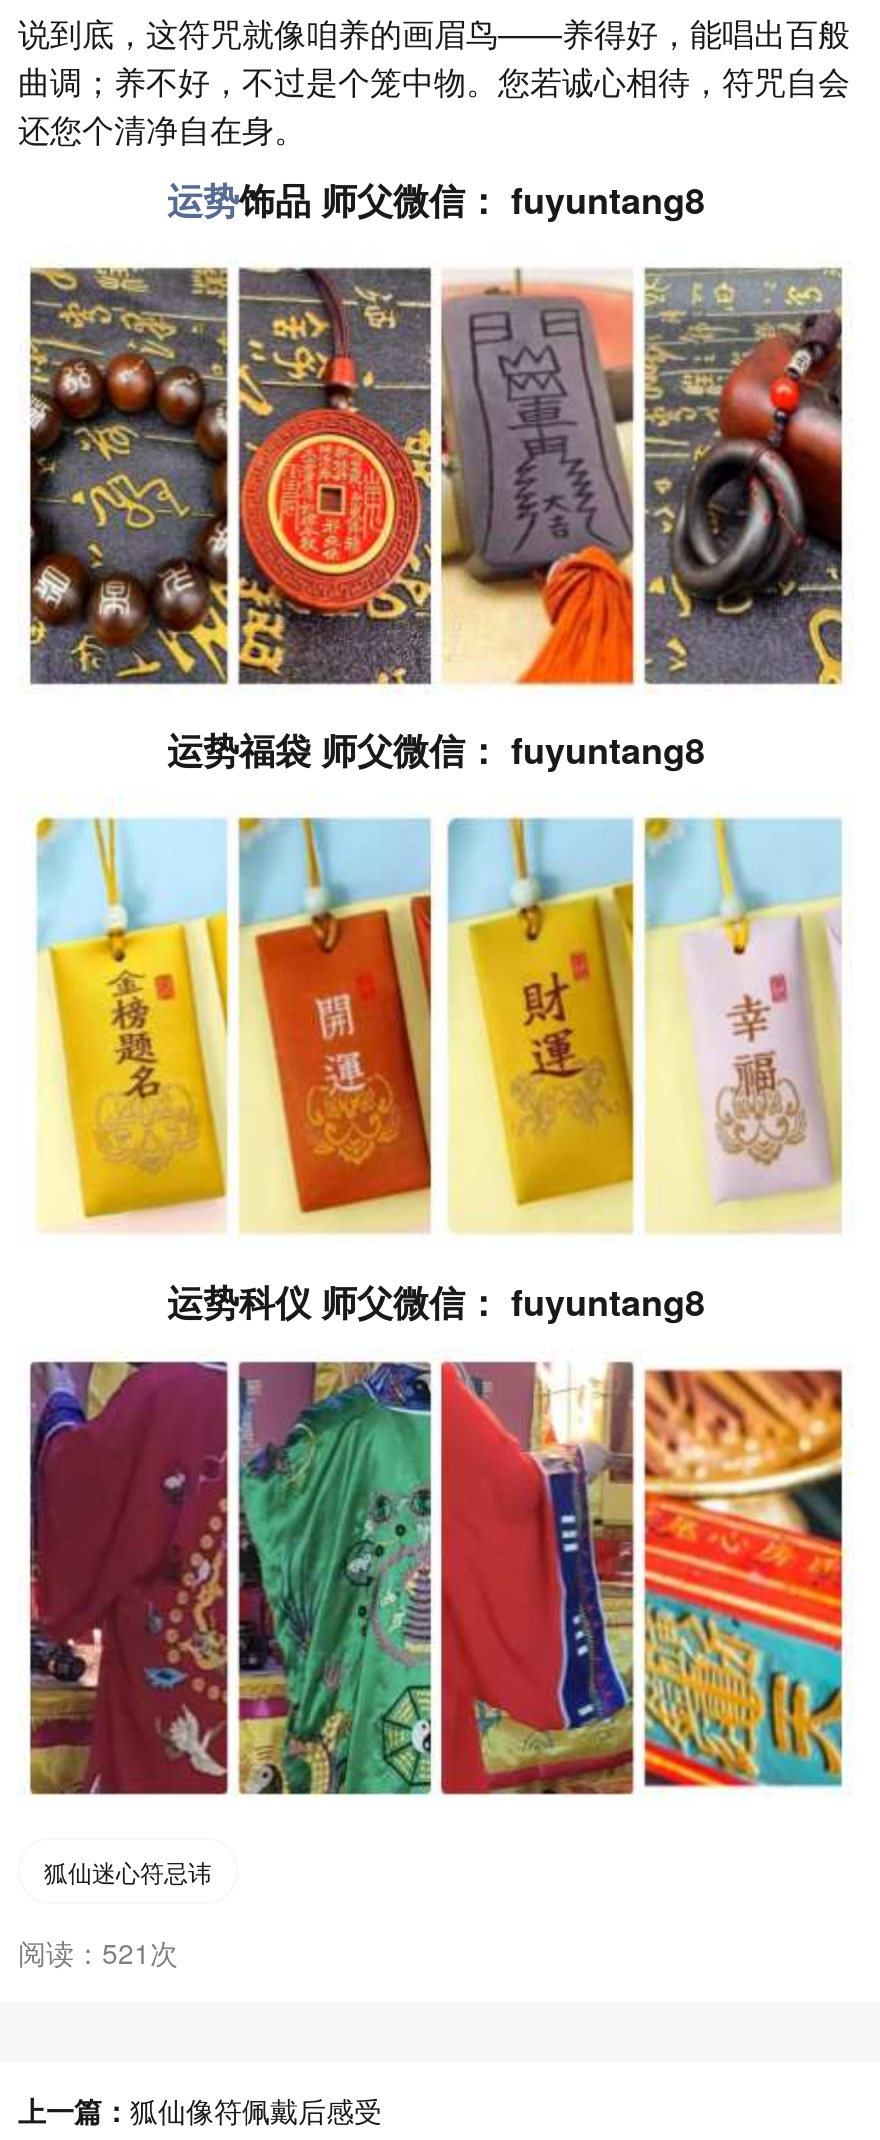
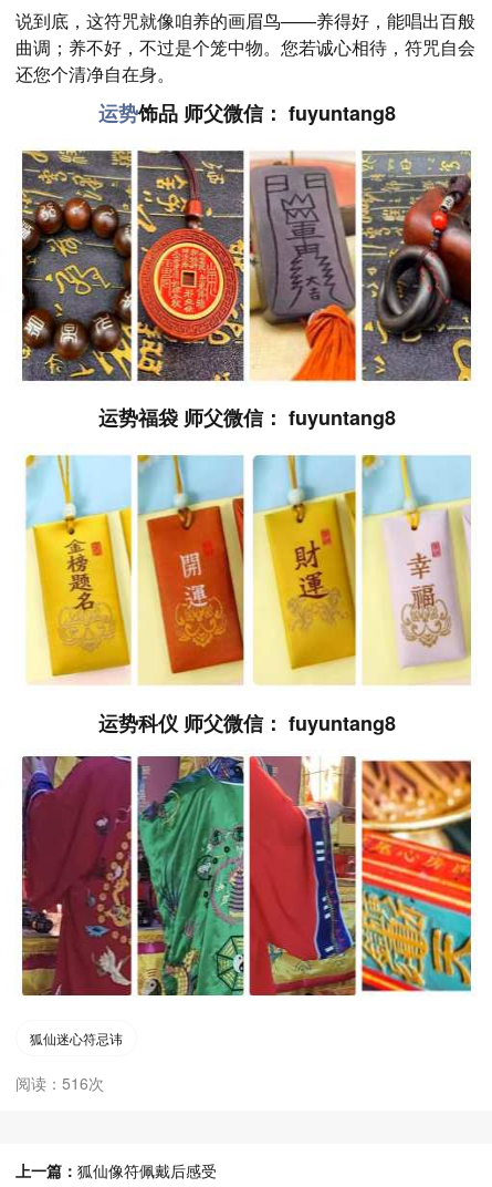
[18,1932,178,1972] 阅读：521次 -> [15,1072,104,1094] 阅读：516次

